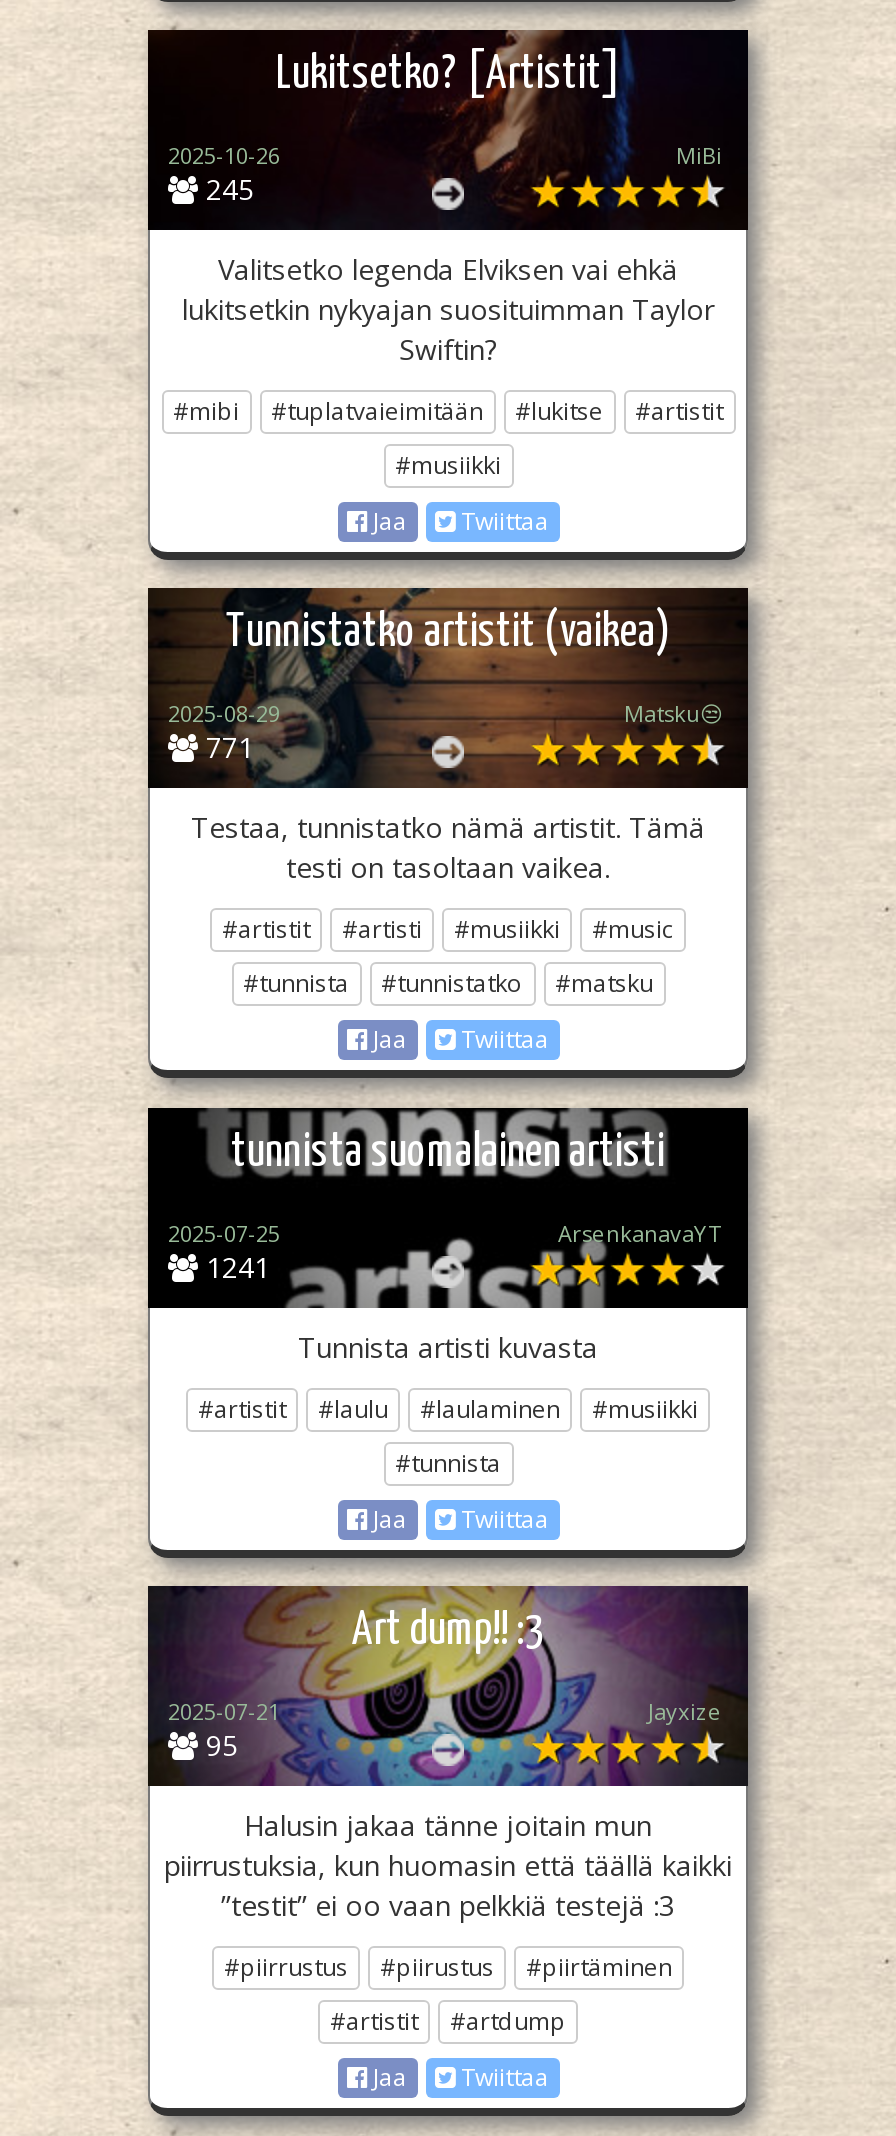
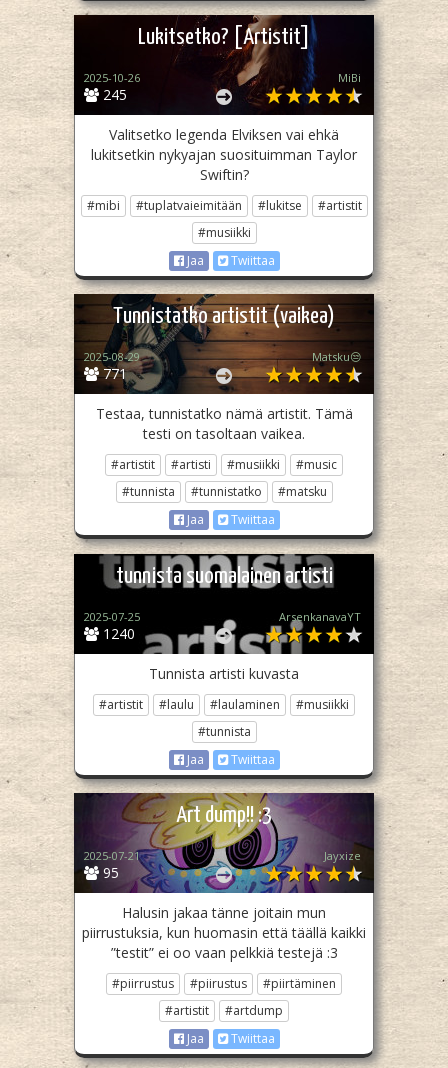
[198,1249,270,1287] 1241 -> [99,624,135,643] 1240

